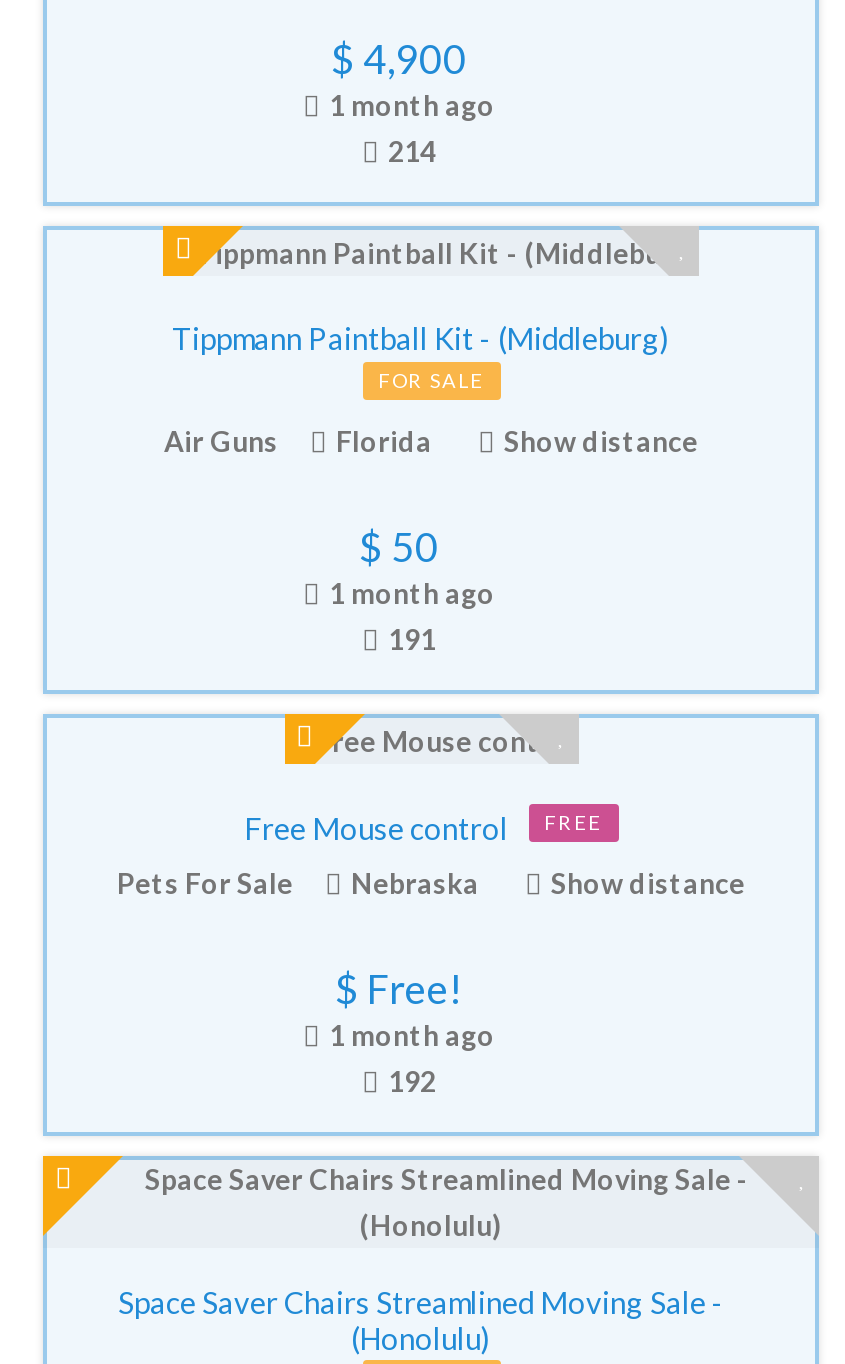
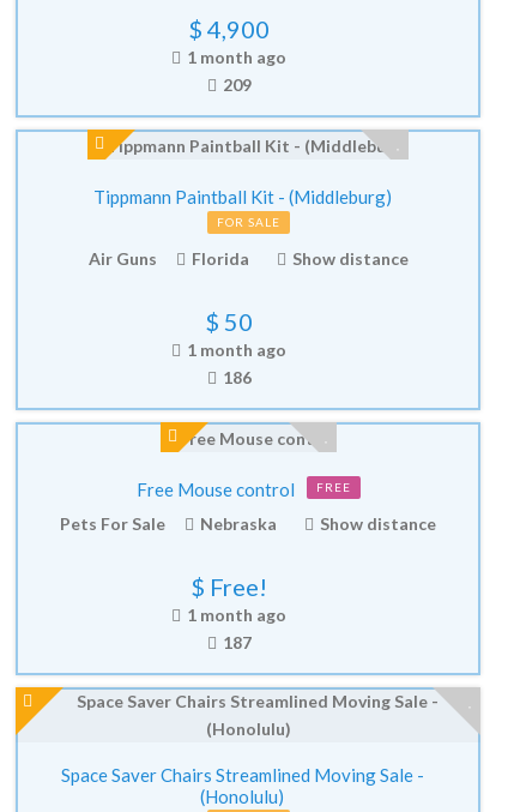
[388,134,436,168] 214 -> [222,74,251,95] 209
[388,622,436,656] 191 -> [222,367,251,388] 186
[388,1065,436,1099] 192 -> [222,632,251,653] 187

